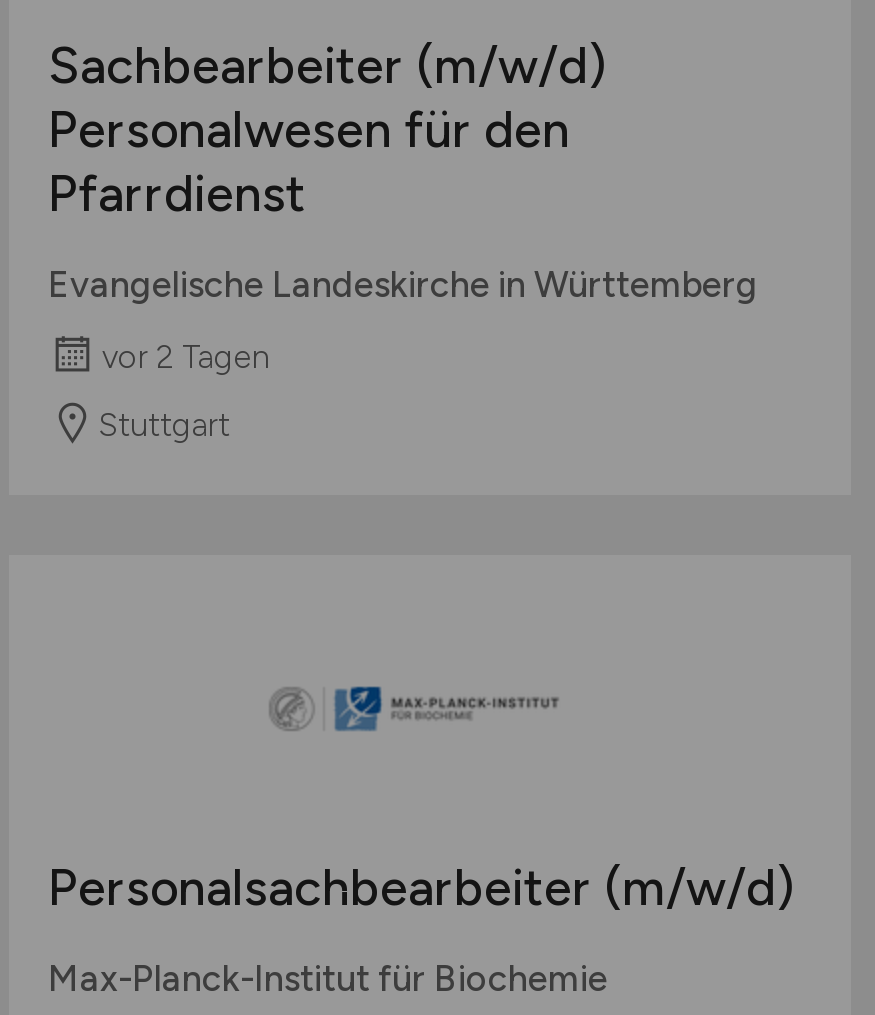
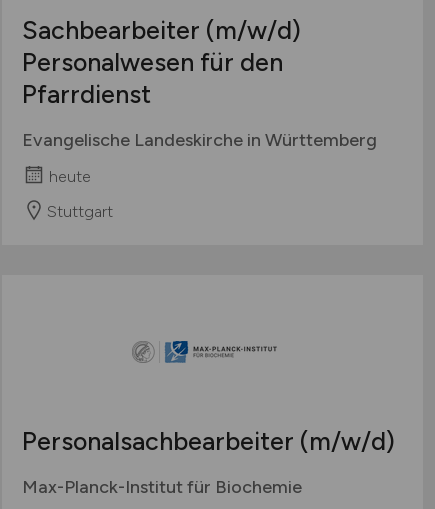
[102,338,270,376] vor 2 Tagen -> [48,167,90,186] heute

